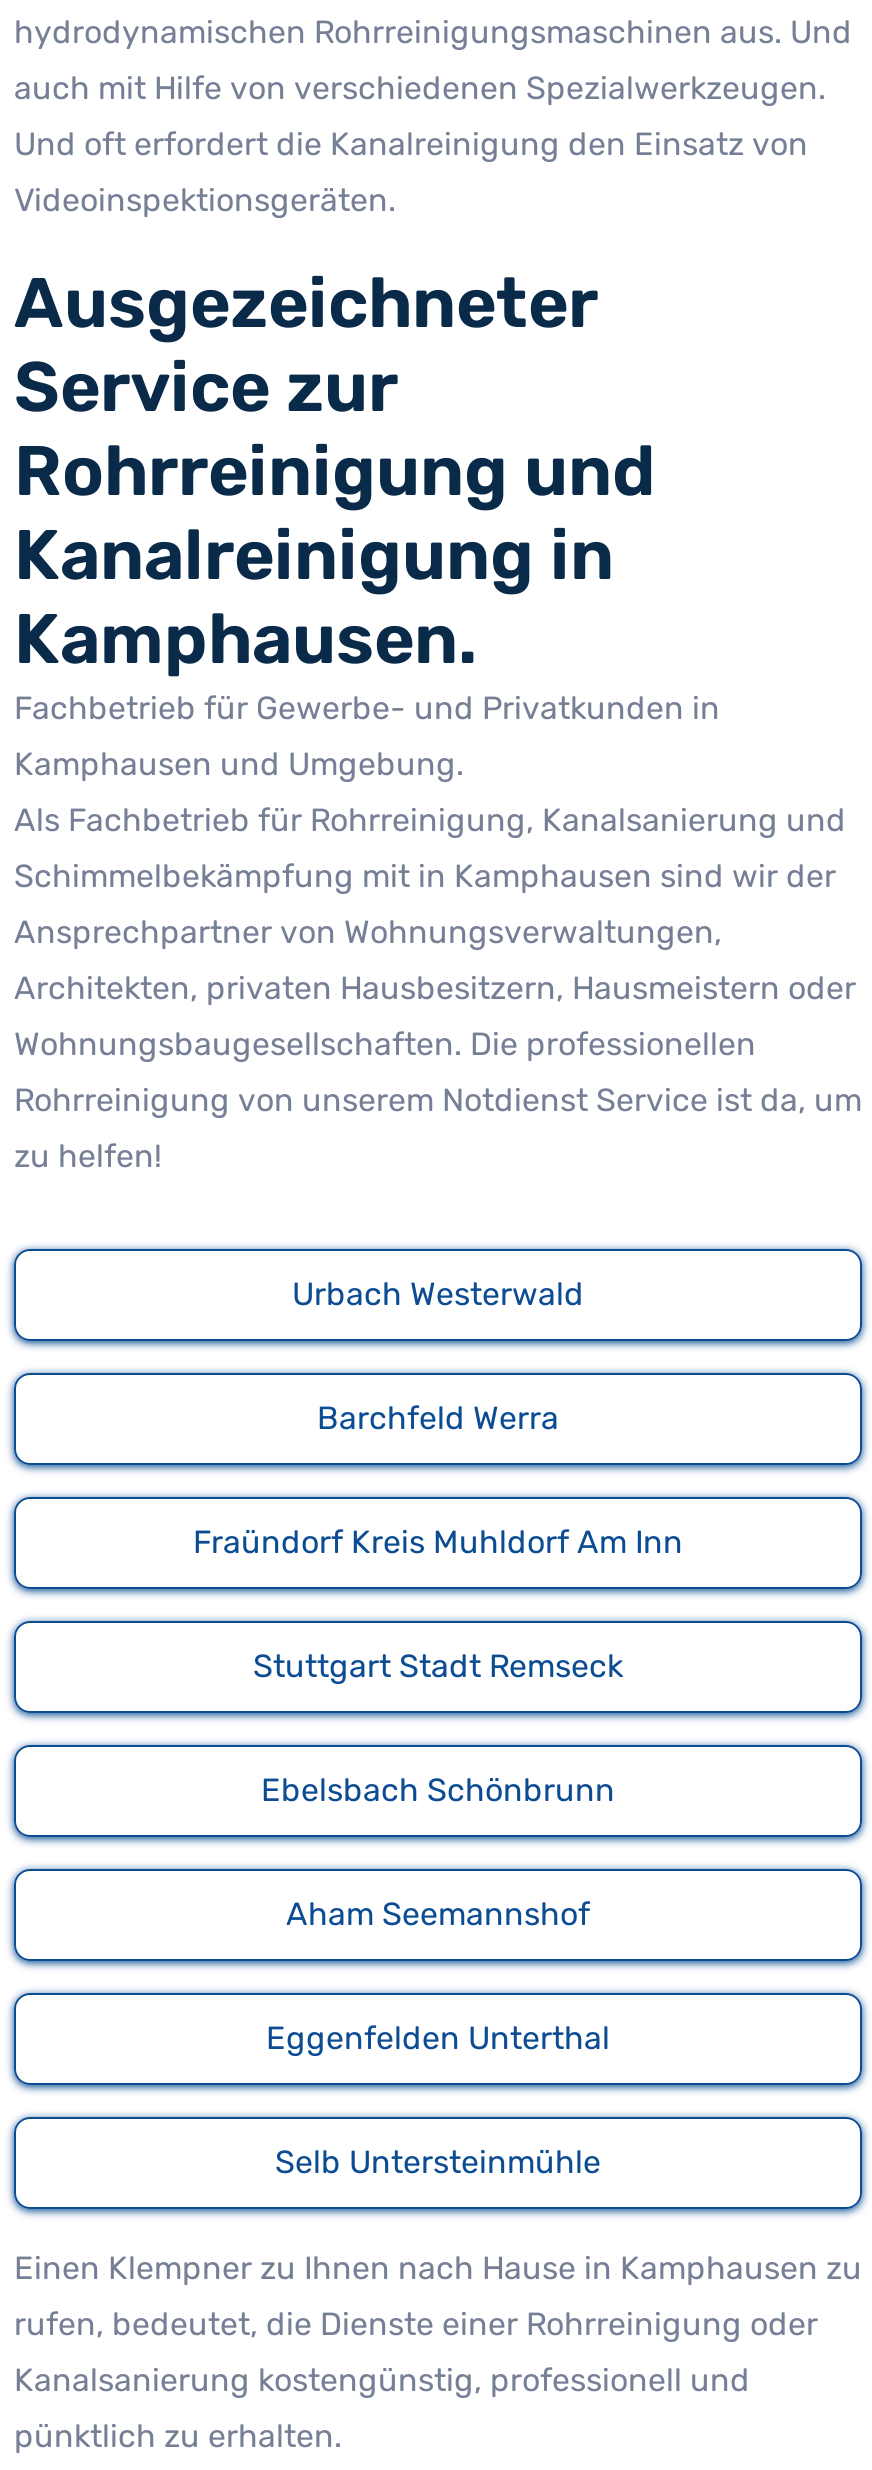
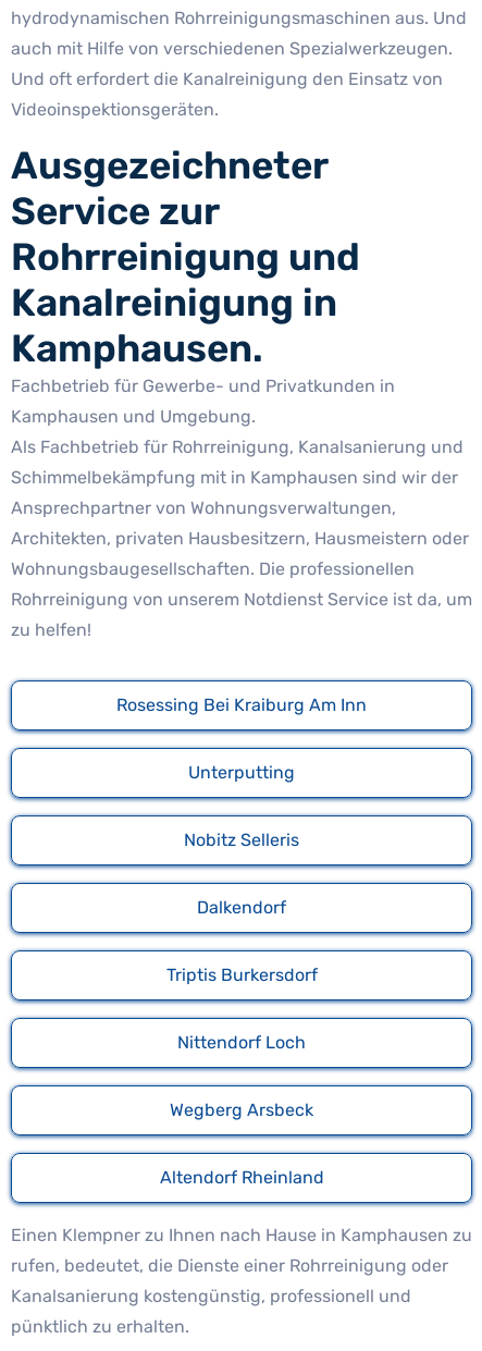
[292,1275,584,1313] Urbach Westerwald -> [116,695,367,715] Rosessing Bei Kraiburg Am Inn
[317,1399,559,1437] Barchfeld Werra -> [188,762,295,783] Unterputting
[193,1523,683,1561] Fraündorf Kreis Muhldorf Am Inn -> [184,830,299,850] Nobitz Selleris
[253,1647,623,1685] Stuttgart Stadt Remseck -> [197,897,286,918] Dalkendorf
[261,1771,615,1809] Ebelsbach Schönbrunn -> [166,965,317,985] Triptis Burkersdorf
[286,1895,590,1933] Aham Seemannshof -> [177,1032,306,1053] Nittendorf Loch
[266,2019,610,2057] Eggenfelden Unterthal -> [170,1100,313,1120] Wegberg Arsbeck
[275,2143,601,2181] Selb Untersteinmühle -> [159,1167,324,1188] Altendorf Rheinland

